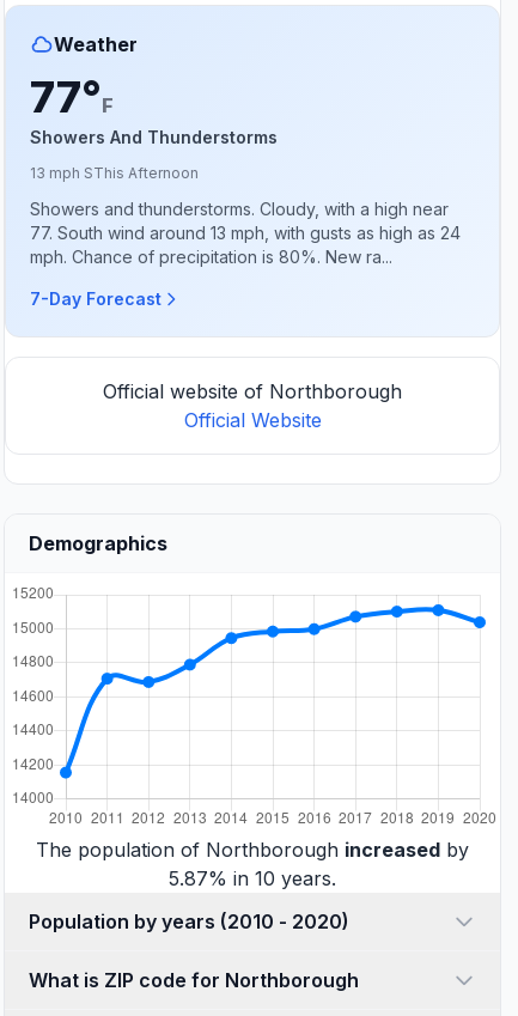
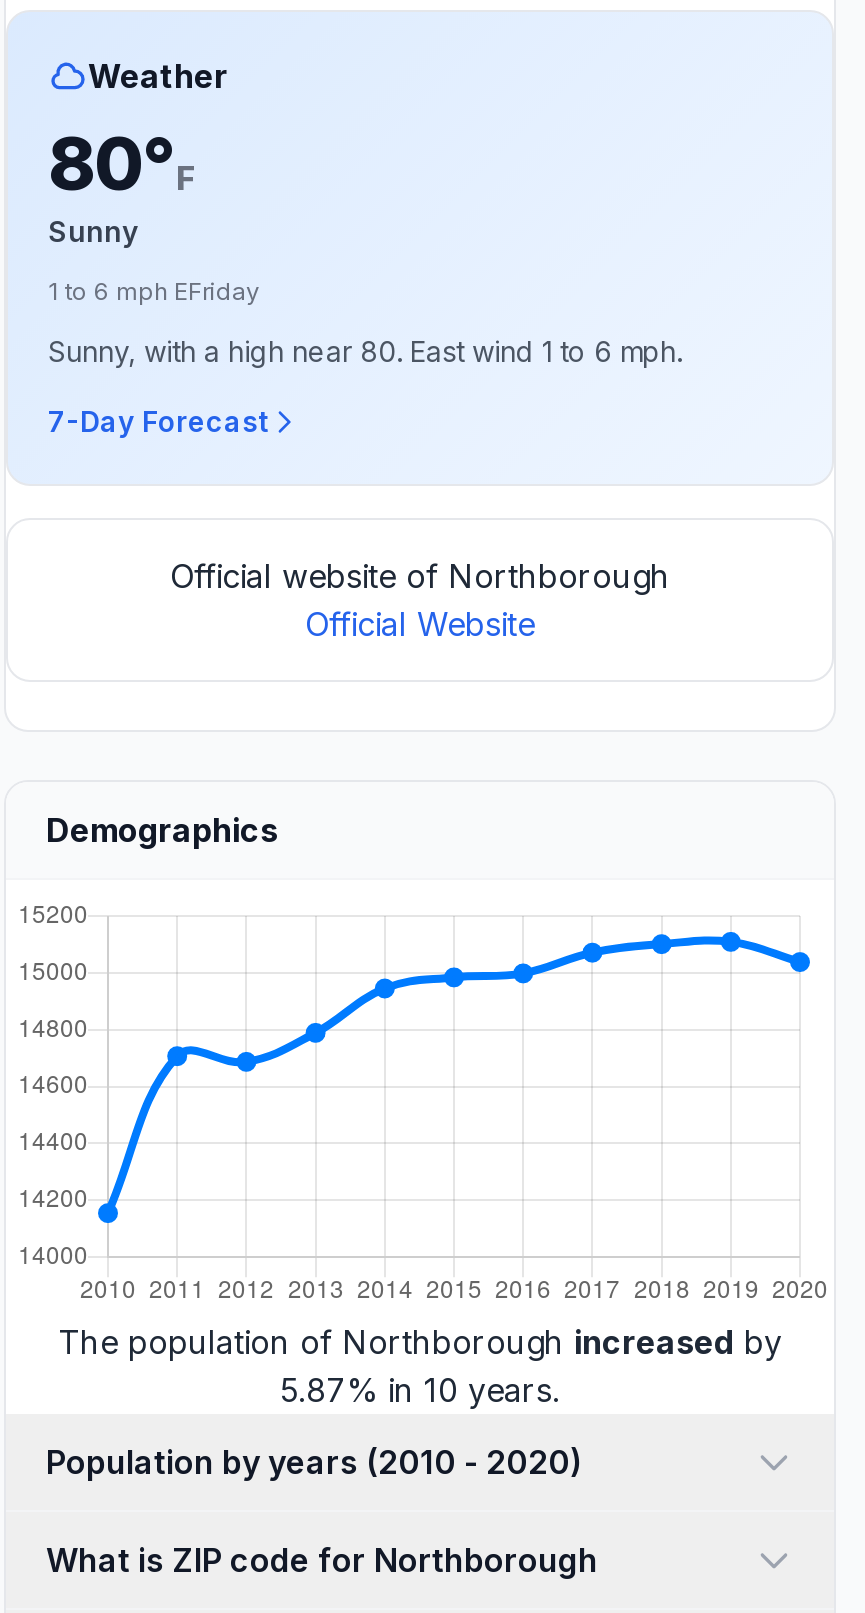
[30,70,278,147] 77°F | Showers And Thunderstorms -> [48,119,196,247] 80°F | Sunny
[30,163,199,181] 13 mph SThis Afternoon -> [48,275,260,305] 1 to 6 mph EFriday
[30,198,461,266] Showers and thunderstorms. Cloudy, with a high near | 77. South wind around 13 mph, with gusts as high as 24 | mph. Chance of precipitation is 80%. New ra... -> [48,333,682,367] Sunny, with a high near 80. East wind 1 to 6 mph.

